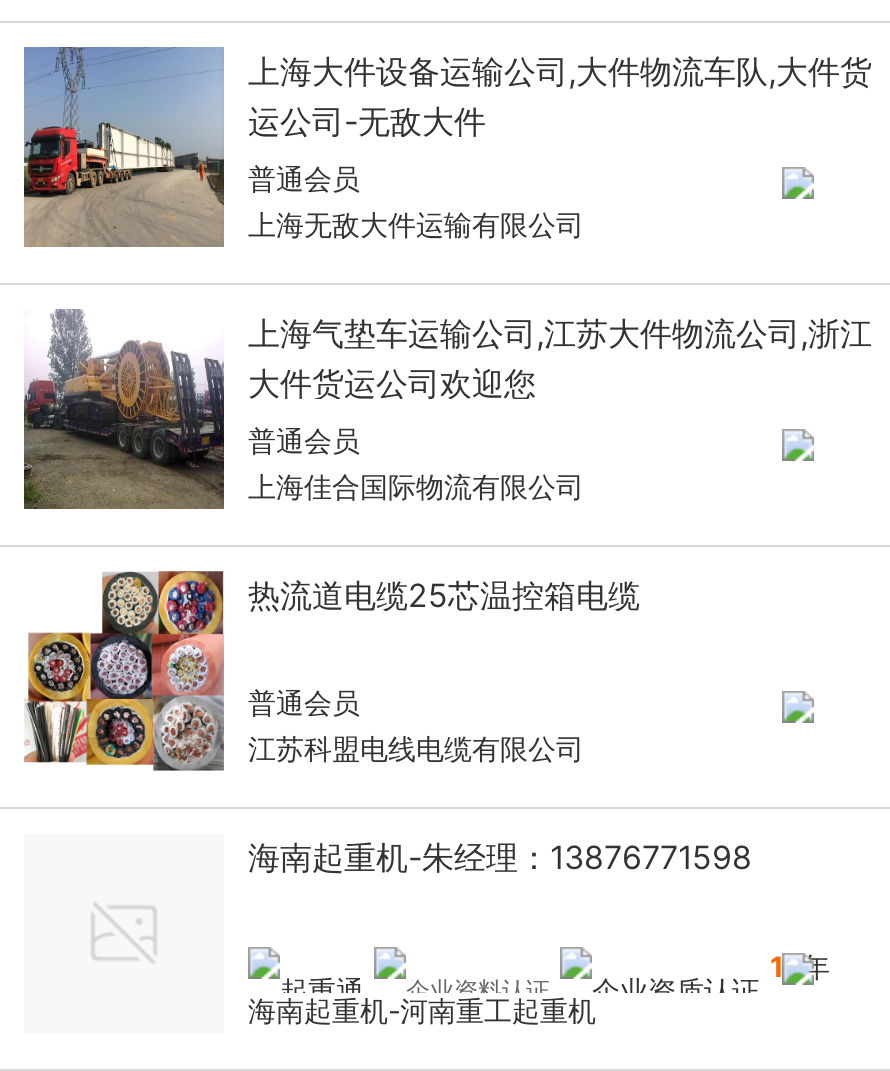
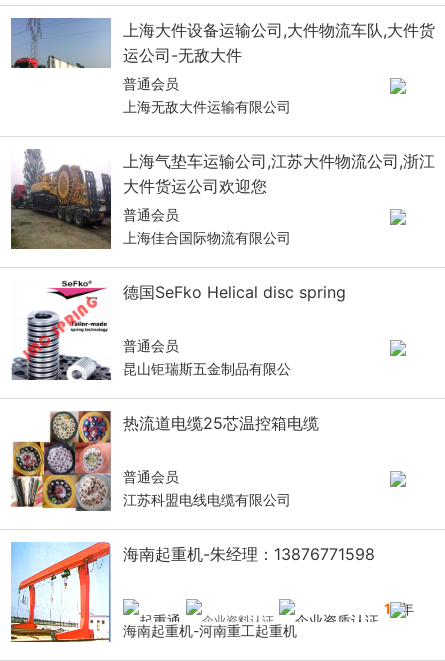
[22,147,226,249] [image] -> none
none -> [11,281,346,381] [image] | 德国SeFko Helical disc spring | 普通会员 | 昆山钜瑞斯五金制品有限公
none -> [10,541,112,643] [image]

